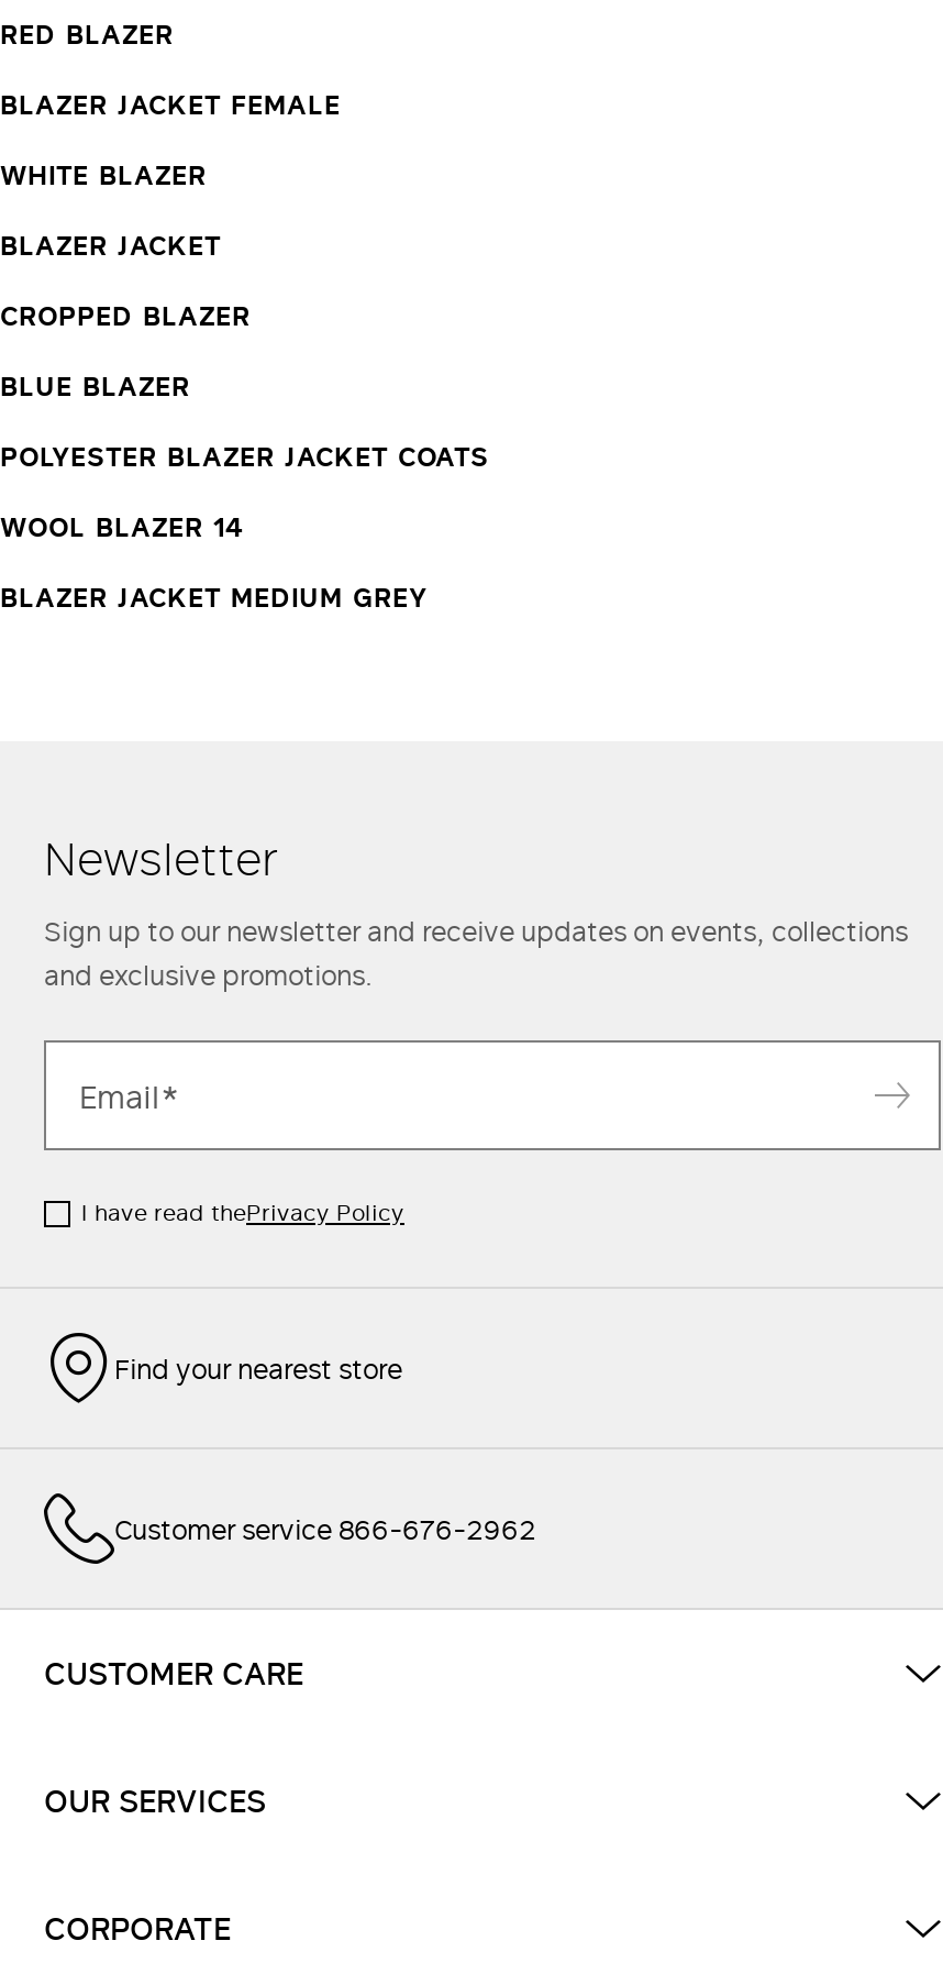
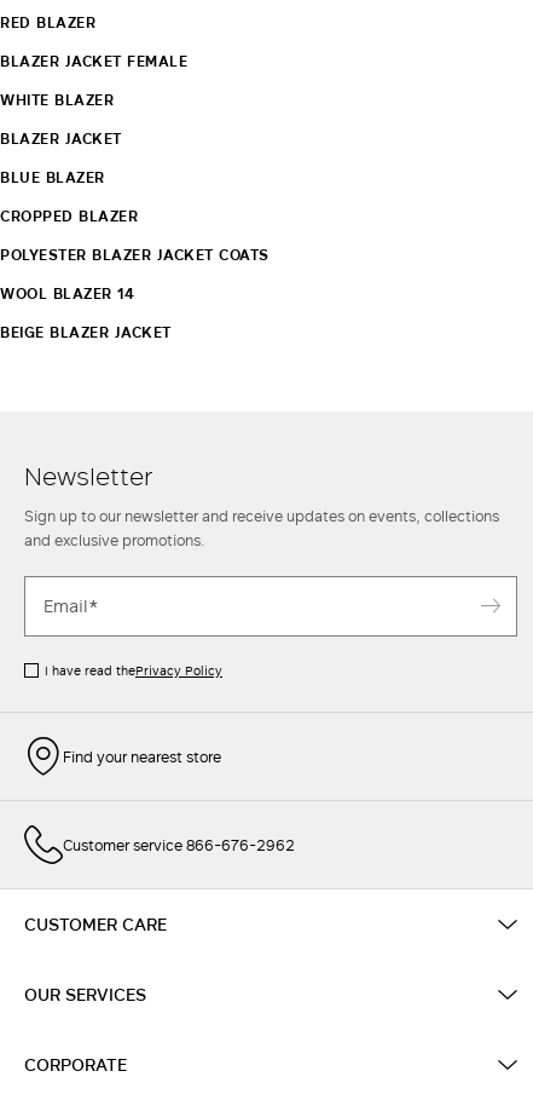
moved [0,295,251,336] -> [0,204,138,227]: CROPPED BLAZER
moved [0,365,190,407] -> [0,166,105,189]: BLUE BLAZER
[0,576,428,618] BLAZER JACKET MEDIUM GREY -> [0,321,171,344] BEIGE BLAZER JACKET

